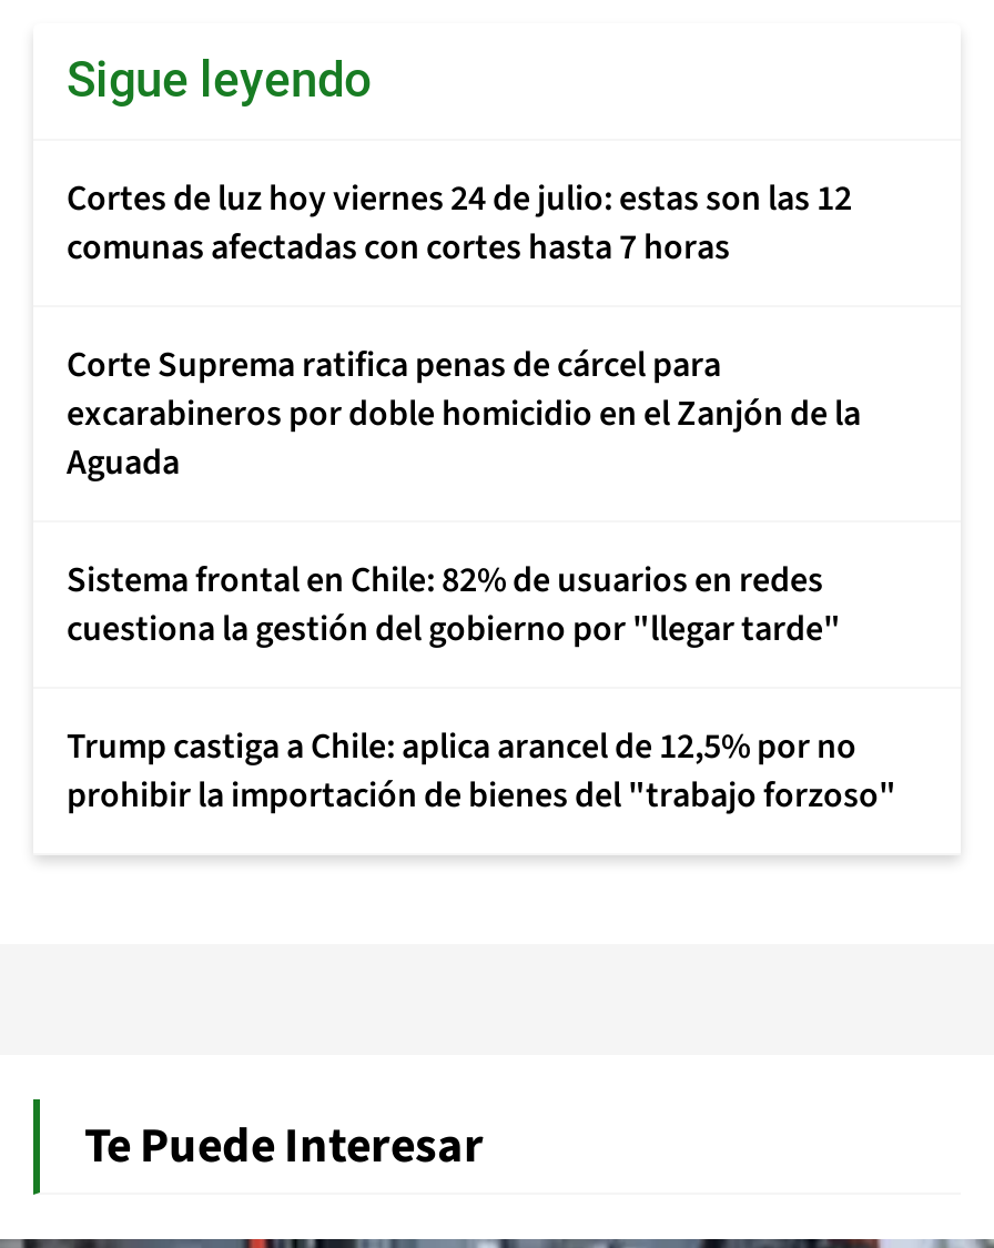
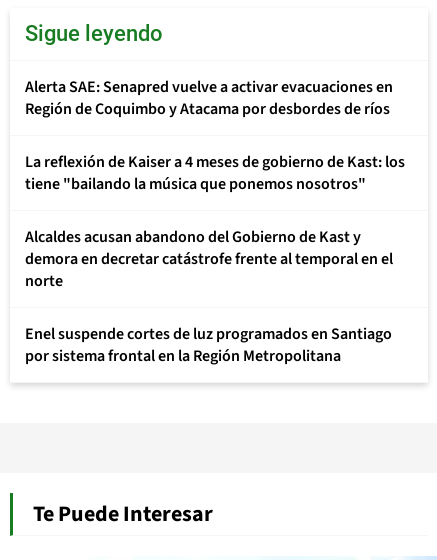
[67,174,852,271] Cortes de luz hoy viernes 24 de julio: estas son las 12 | comunas afectadas con cortes hasta 7 horas -> [25,76,393,120] Alerta SAE: Senapred vuelve a activar evacuaciones en | Región de Coquimbo y Atacama por desbordes de ríos
[67,340,861,487] Corte Suprema ratifica penas de cárcel para | excarabineros por doble homicidio en el Zanjón de la | Aguada -> [25,151,405,195] La reflexión de Kaiser a 4 meses de gobierno de Kast: los | tiene "bailando la música que ponemos nosotros"
[67,555,841,653] Sistema frontal en Chile: 82% de usuarios en redes | cuestiona la gestión del gobierno por "llegar tarde" -> [25,226,393,292] Alcaldes acusan abandono del Gobierno de Kast y | demora en decretar catástrofe frente al temporal en el | norte
[67,722,896,819] Trump castiga a Chile: aplica arancel de 12,5% por no | prohibir la importación de bienes del "trabajo forzoso" -> [25,323,392,367] Enel suspende cortes de luz programados en Santiago | por sistema frontal en la Región Metropolitana

